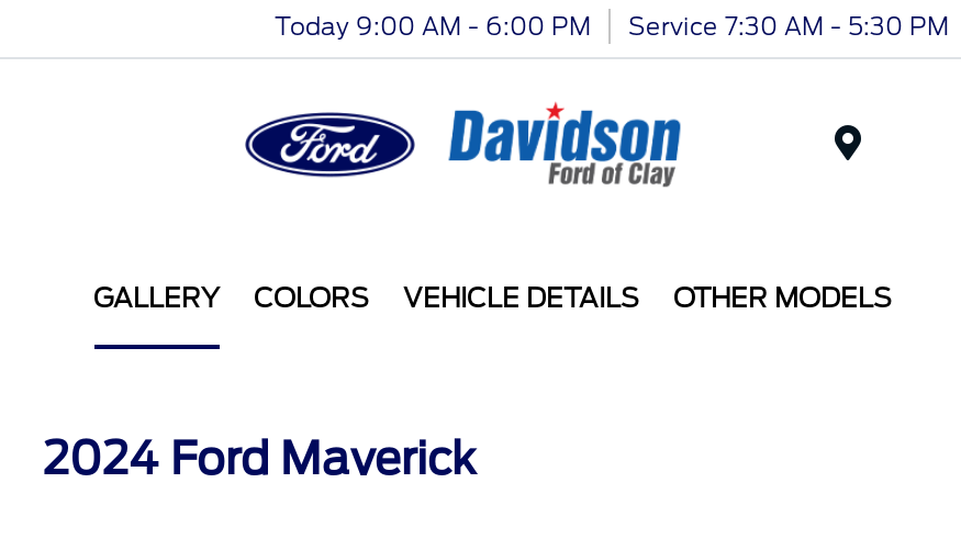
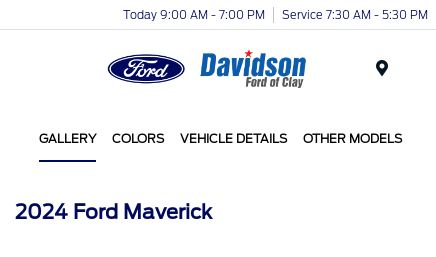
[275,10,949,41] Today 9:00 AM - 6:00 PM Service 7:30 AM - 5:30 PM -> [123,7,428,21] Today 9:00 AM - 7:00 PM Service 7:30 AM - 5:30 PM

